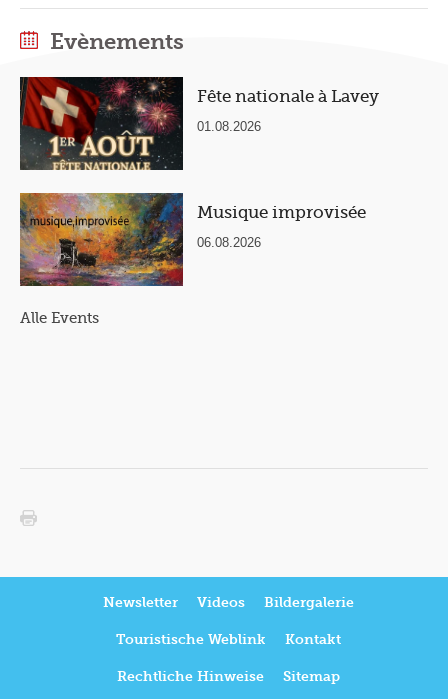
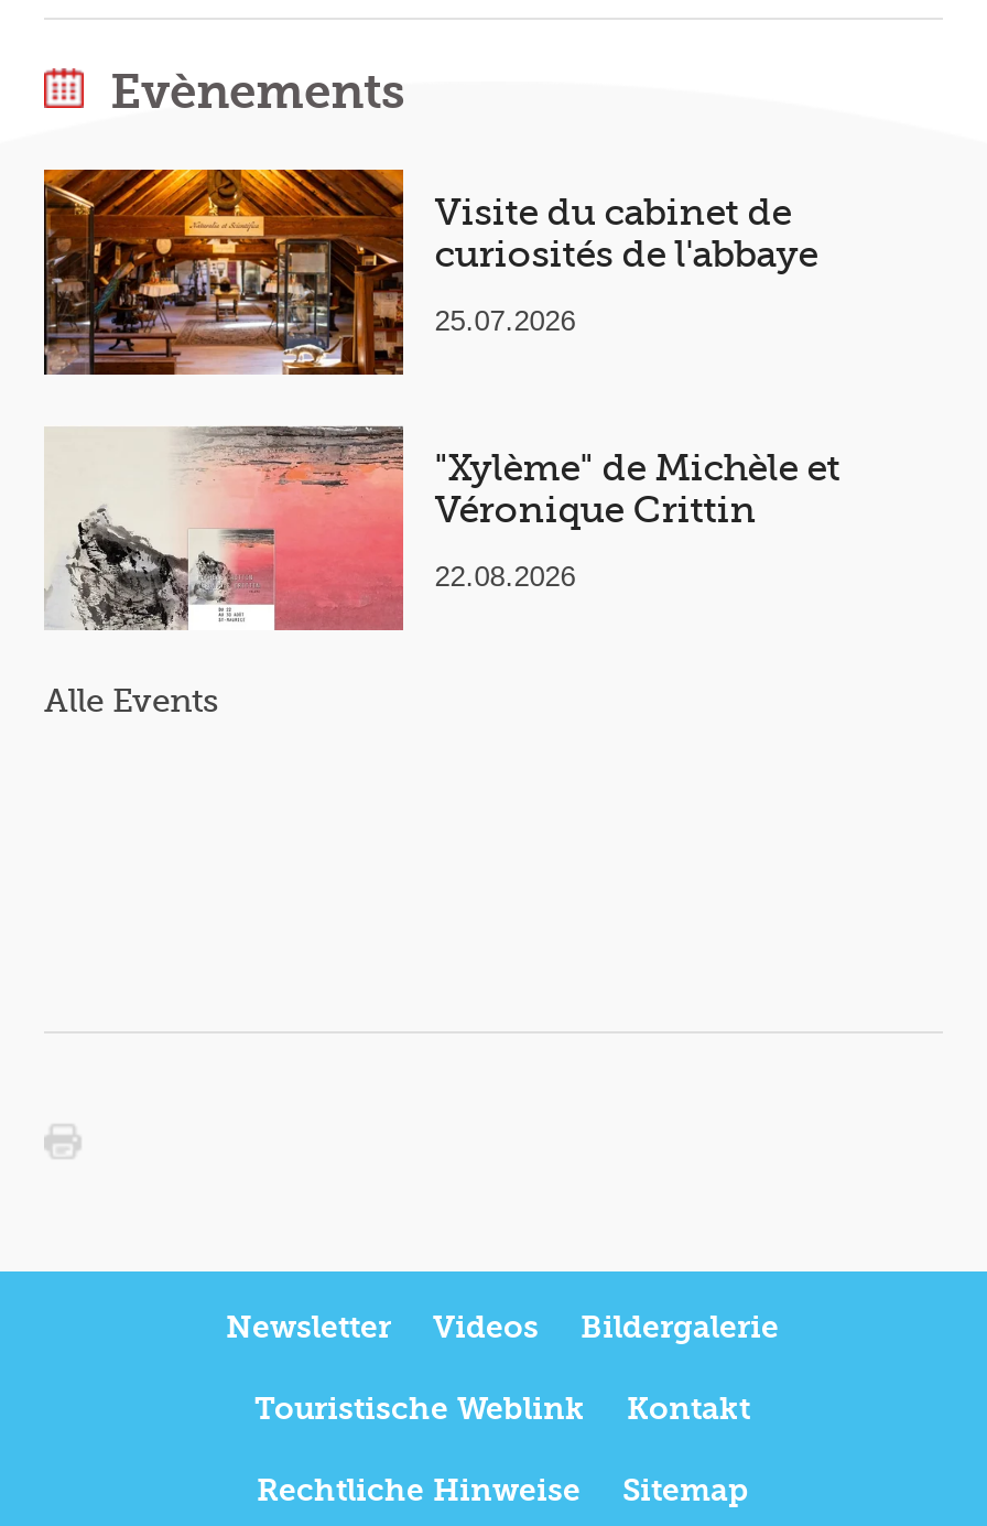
[19,76,261,171] [image] | 01.08.2026 -> [42,167,575,377] [image] | 25.07.2026
[197,87,379,106] Fête nationale à Lavey -> [434,191,818,275] Visite du cabinet de | curiosités de l'abbaye
[19,192,261,287] [image] | 06.08.2026 -> [44,425,575,632] [image] | 22.08.2026
[197,203,366,222] Musique improvisée -> [434,447,840,531] "Xylème" de Michèle et | Véronique Crittin

